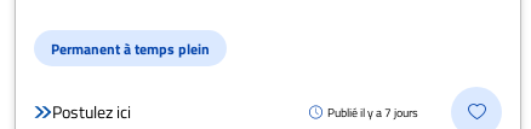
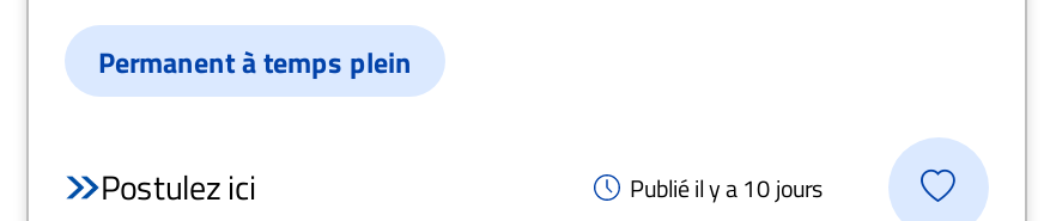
[327,103,418,121] Publié il y a 7 jours -> [630,170,824,205] Publié il y a 10 jours

